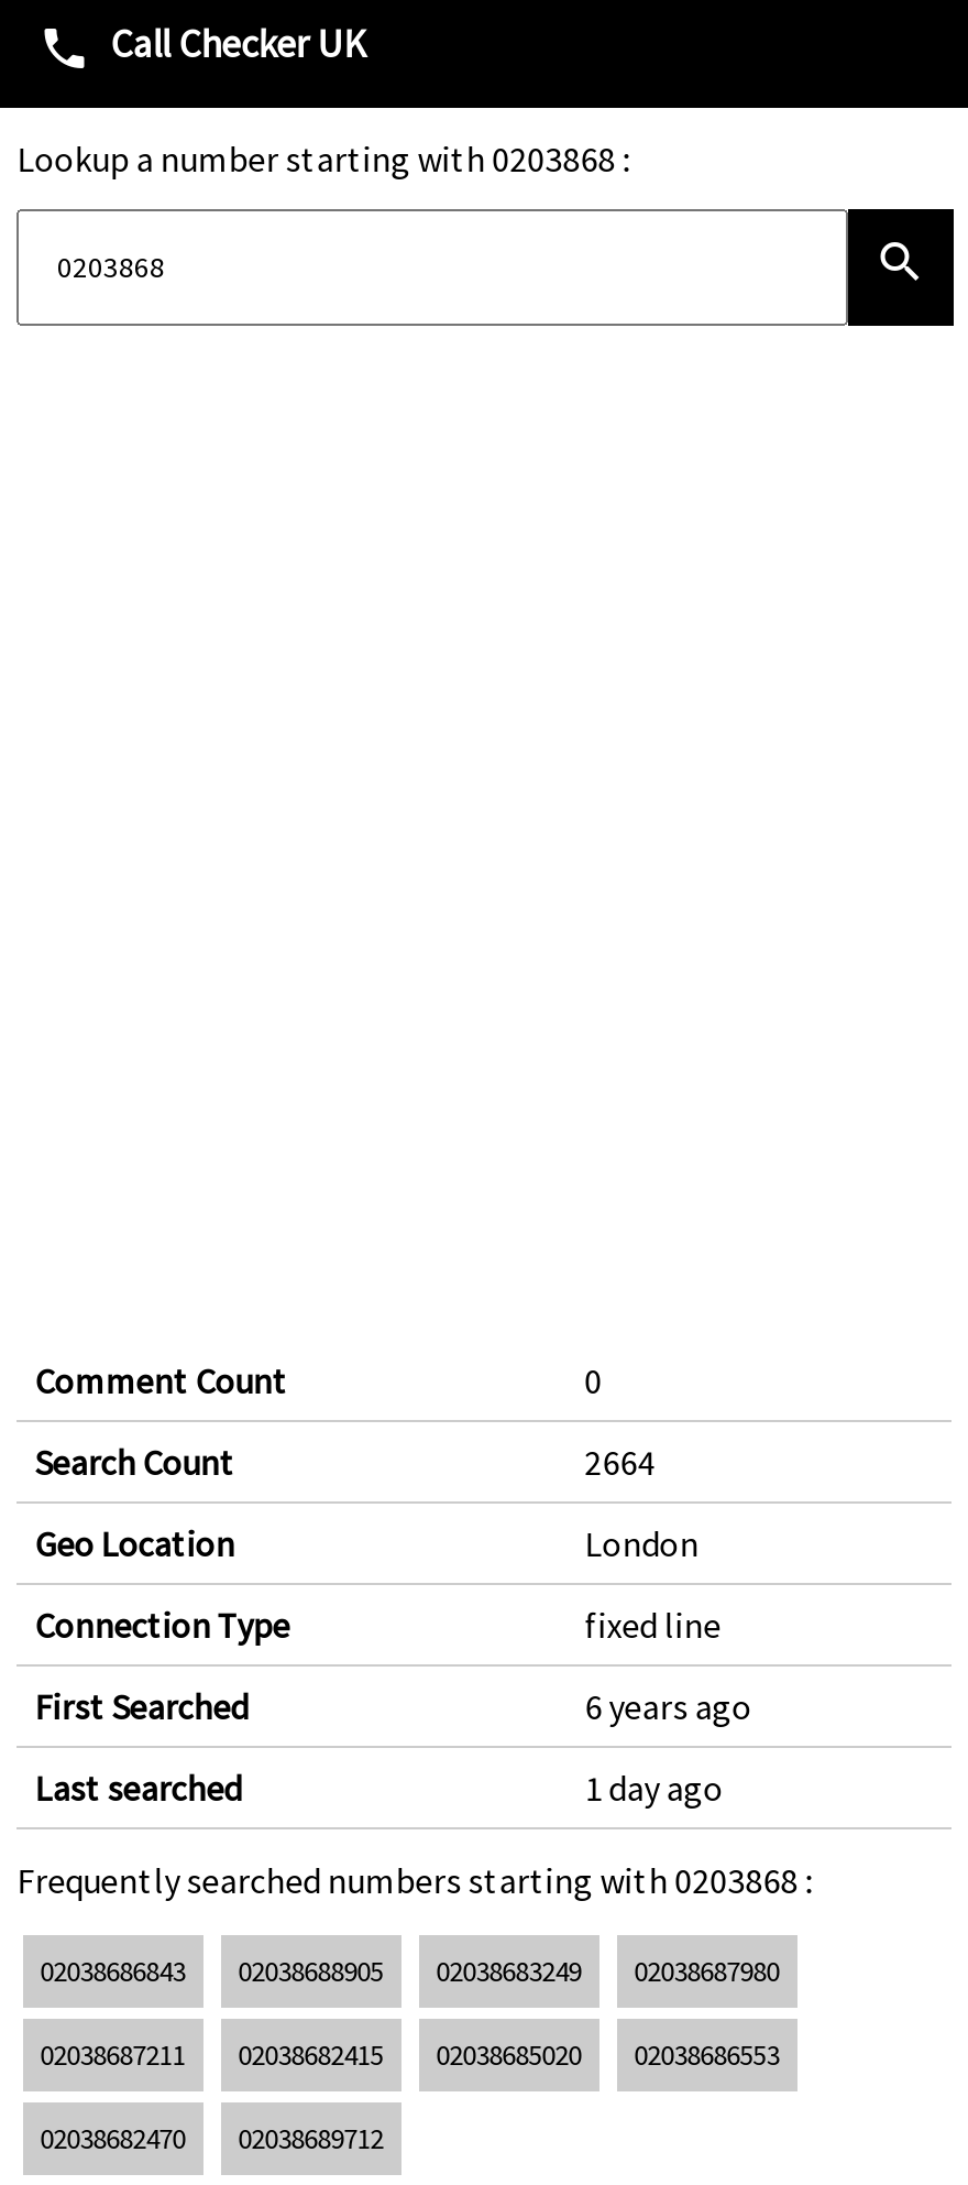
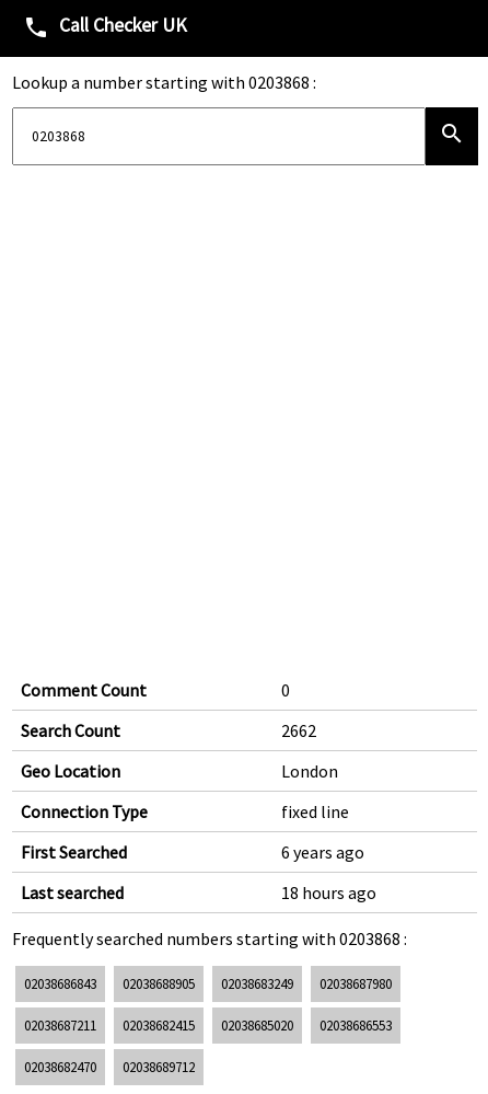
[585,1439,655,1483] 2664 -> [281,719,316,741] 2662
[585,1765,723,1809] 1 day ago -> [281,881,377,903] 18 hours ago

